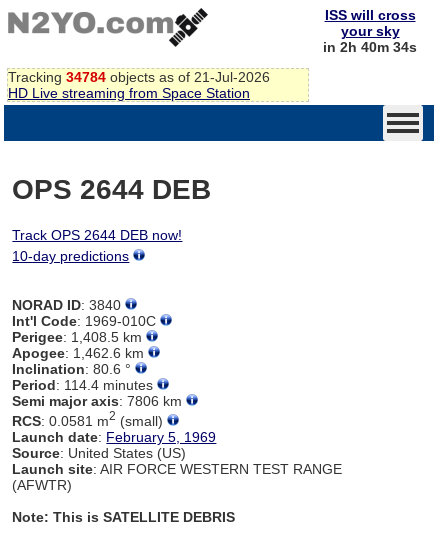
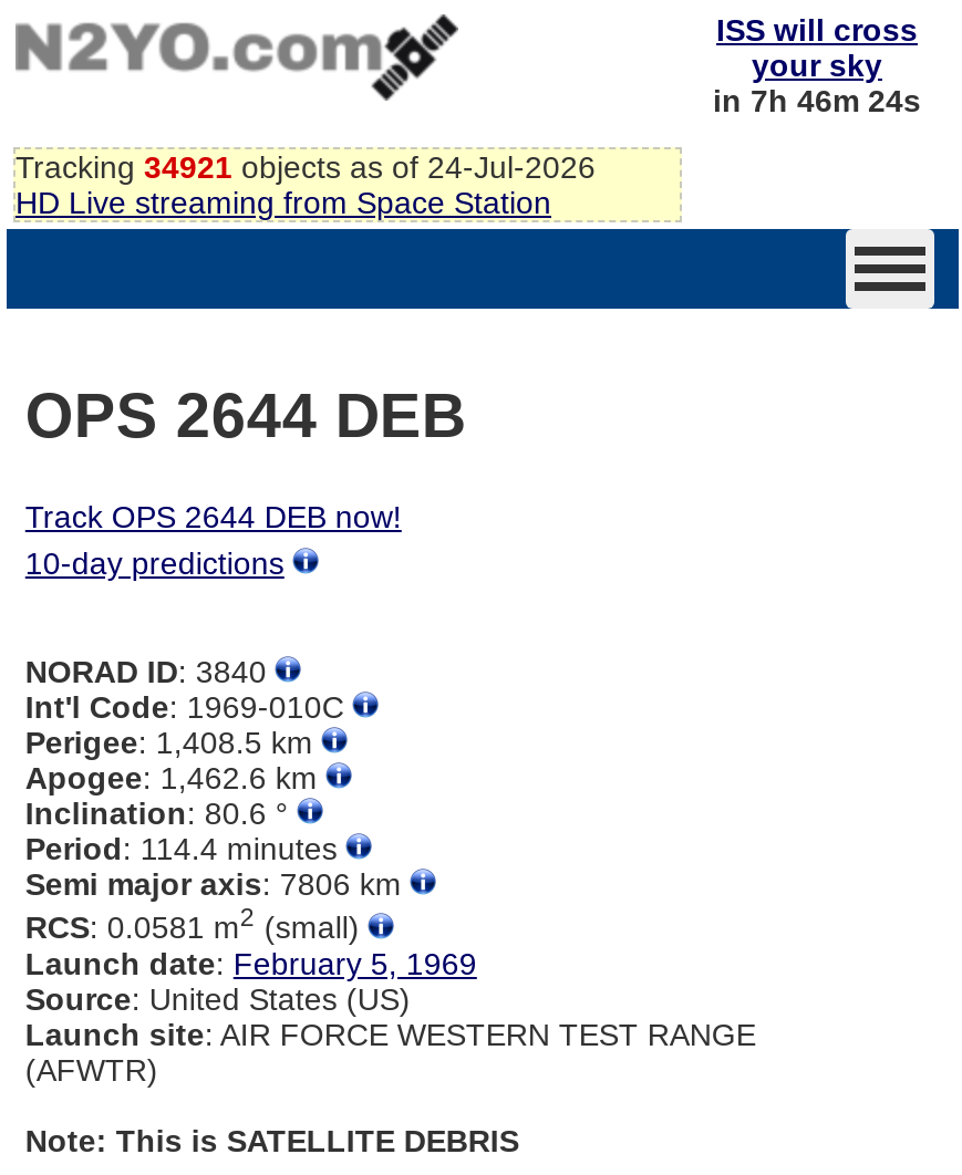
[323,39,417,55] in 2h 40m 34s -> [713,83,921,118] in 7h 46m 24s
[8,69,270,85] Tracking 34784 objects as of 21-Jul-2026 -> [15,149,596,184] Tracking 34921 objects as of 24-Jul-2026

